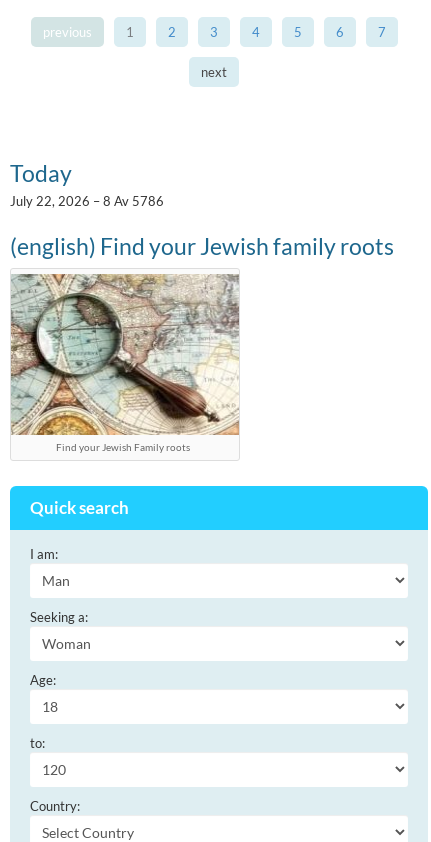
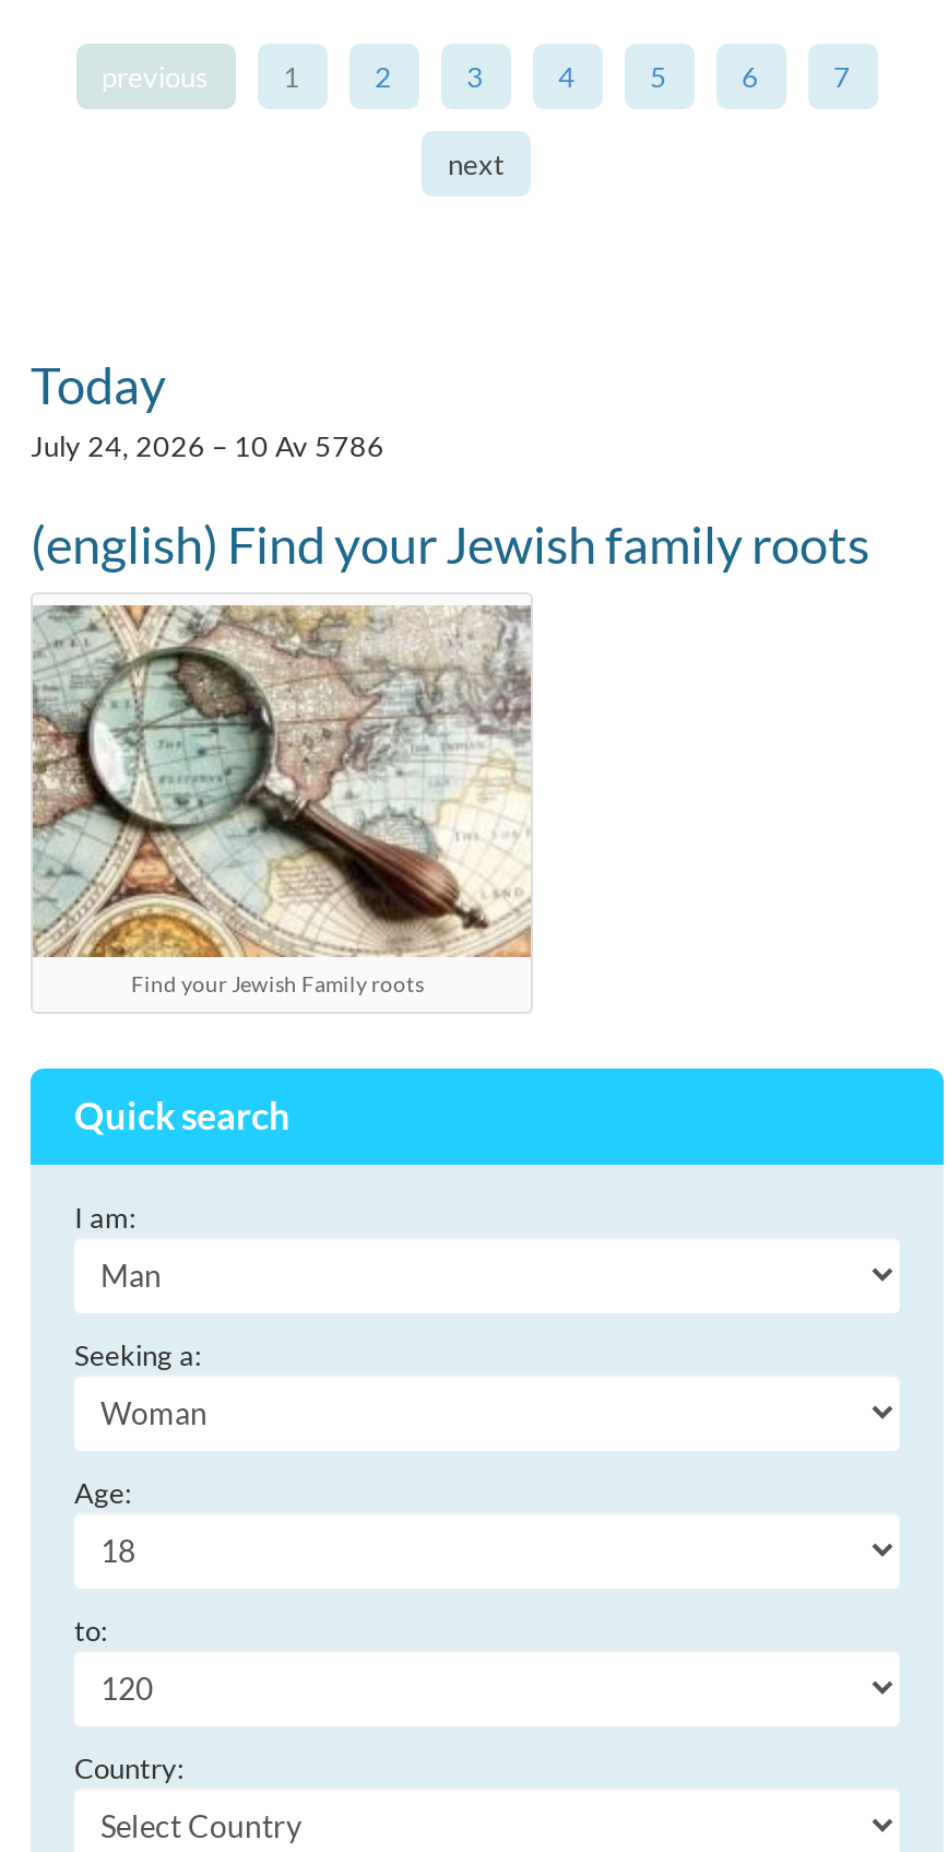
[10,193,164,209] July 22, 2026 – 8 Av 5786 -> [31,429,384,464] July 24, 2026 – 10 Av 5786

